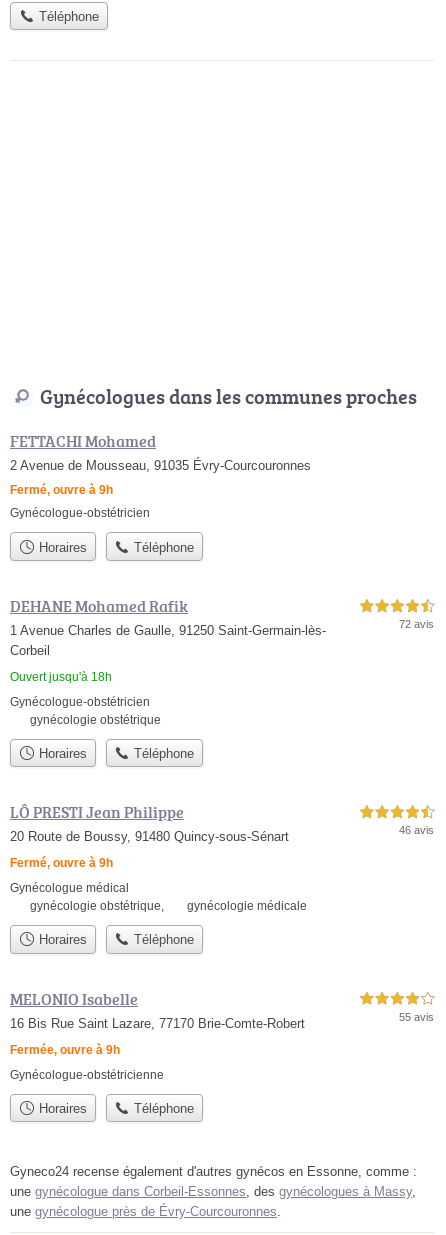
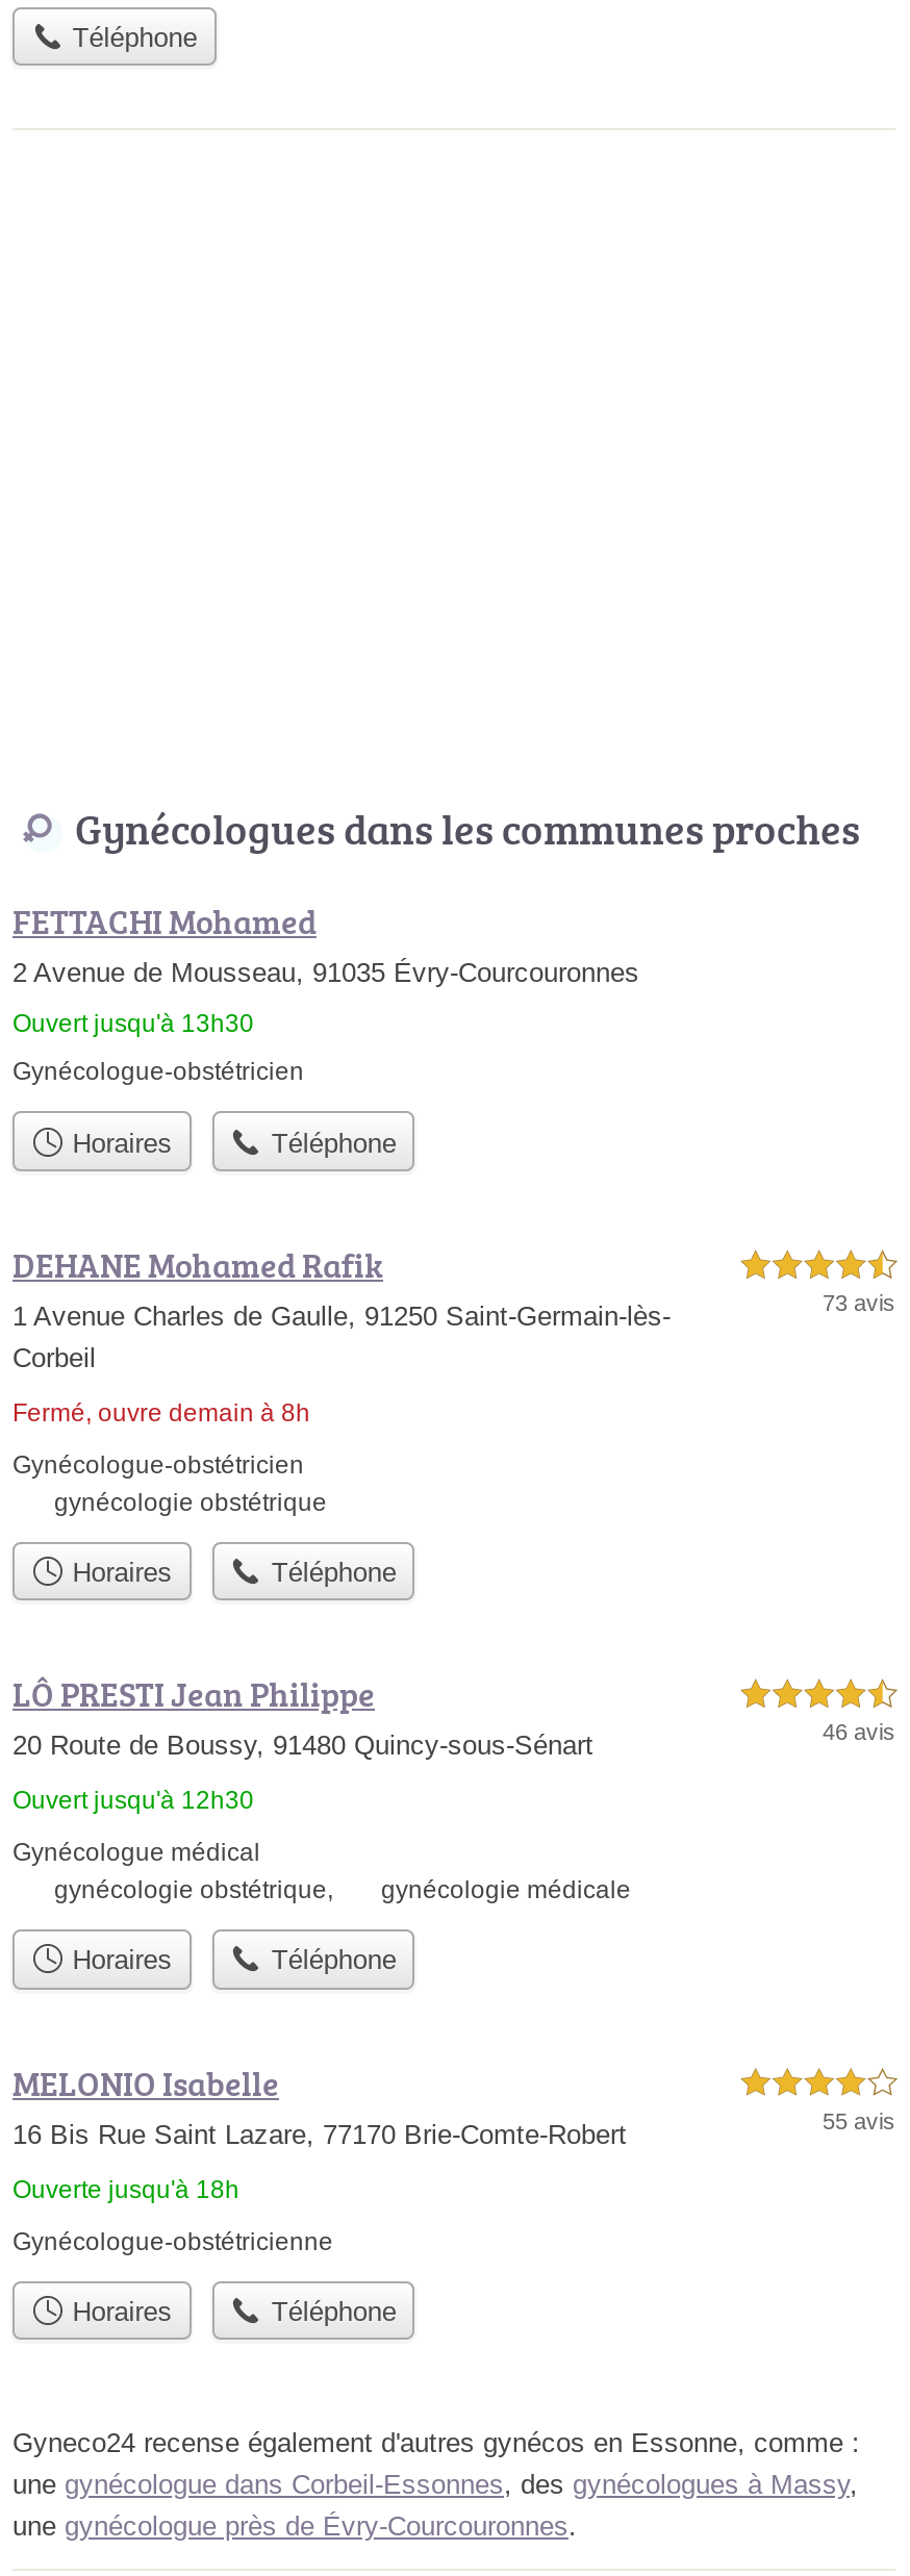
[10,483,113,497] Fermé, ouvre à 9h -> [12,1010,254,1039] Ouvert jusqu'à 13h30
[399,618,434,630] 72 avis -> [823,1290,895,1315] 73 avis
[10,670,112,684] Ouvert jusqu'à 18h -> [12,1398,310,1427] Fermé, ouvre demain à 8h
[10,856,113,870] Fermé, ouvre à 9h -> [12,1786,254,1815] Ouvert jusqu'à 12h30
[10,1042,120,1056] Fermée, ouvre à 9h -> [12,2174,239,2203] Ouverte jusqu'à 18h

